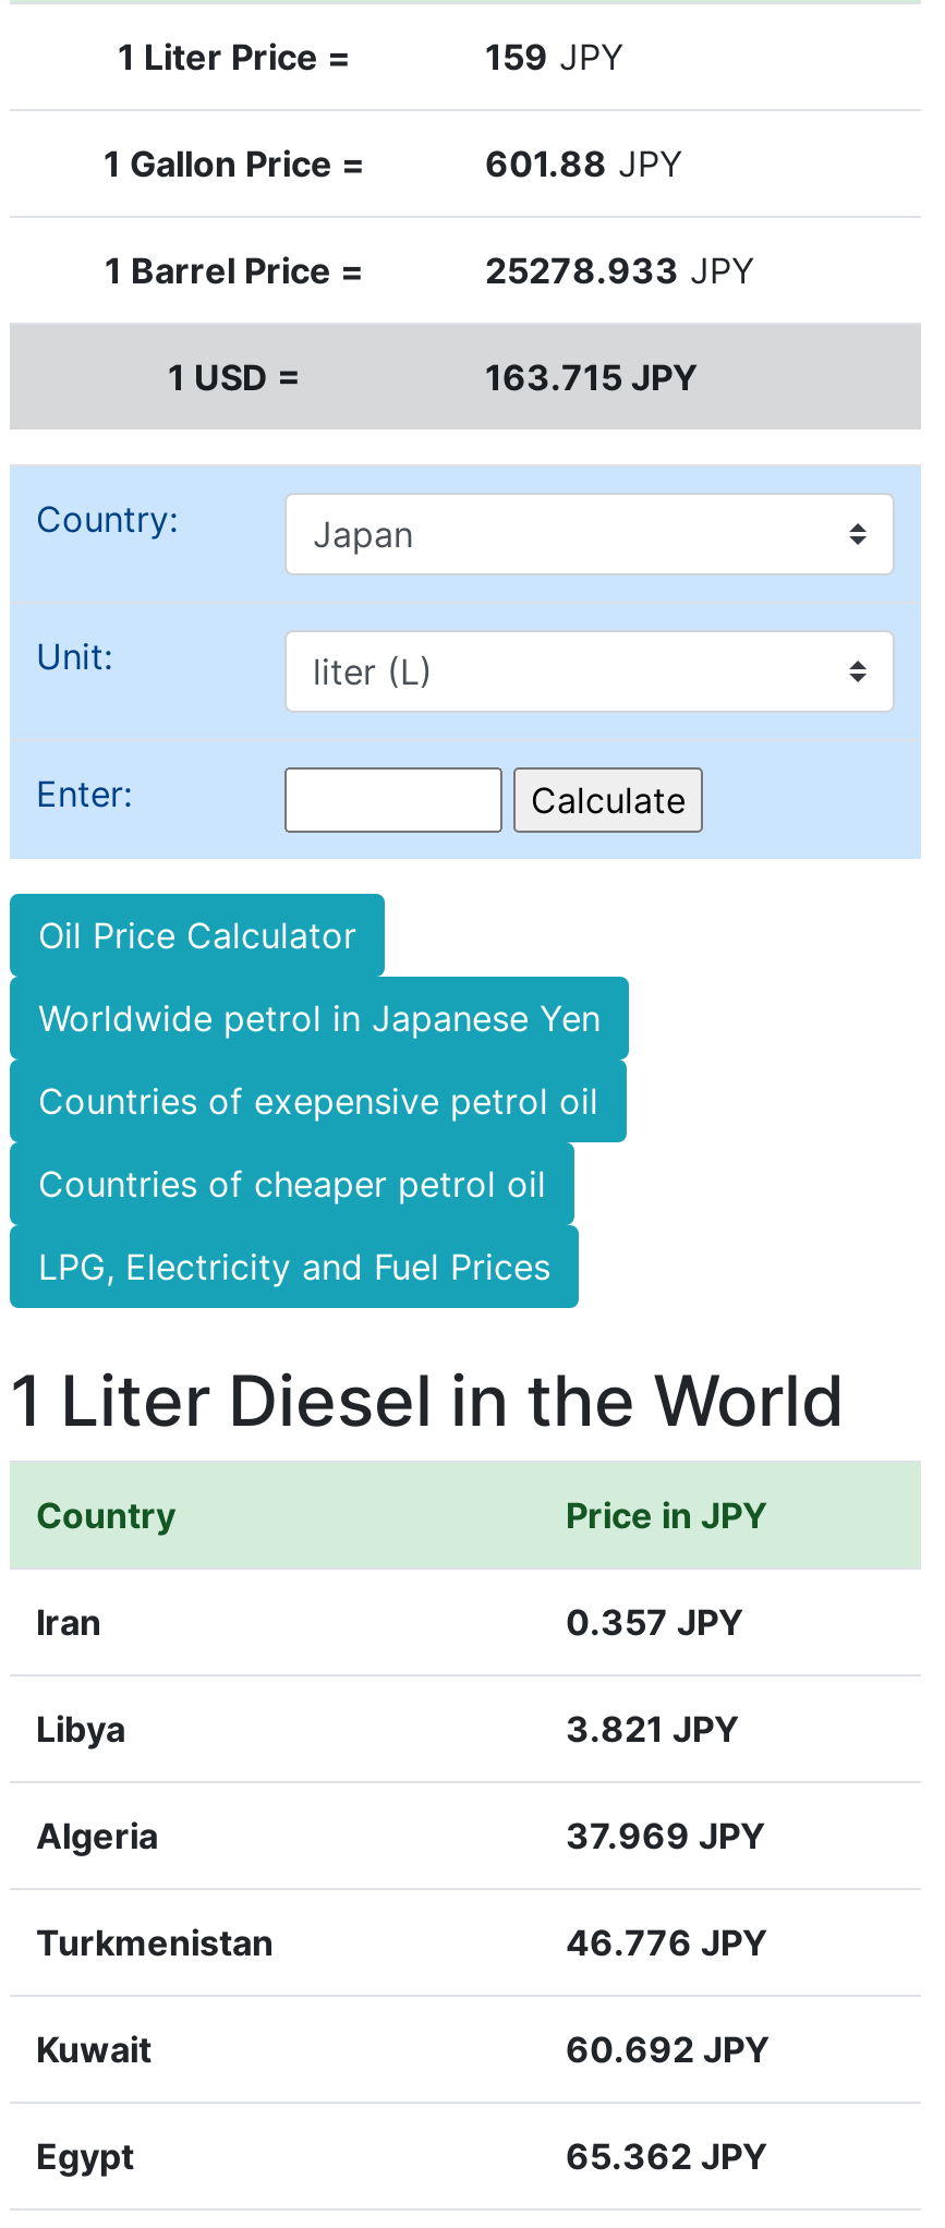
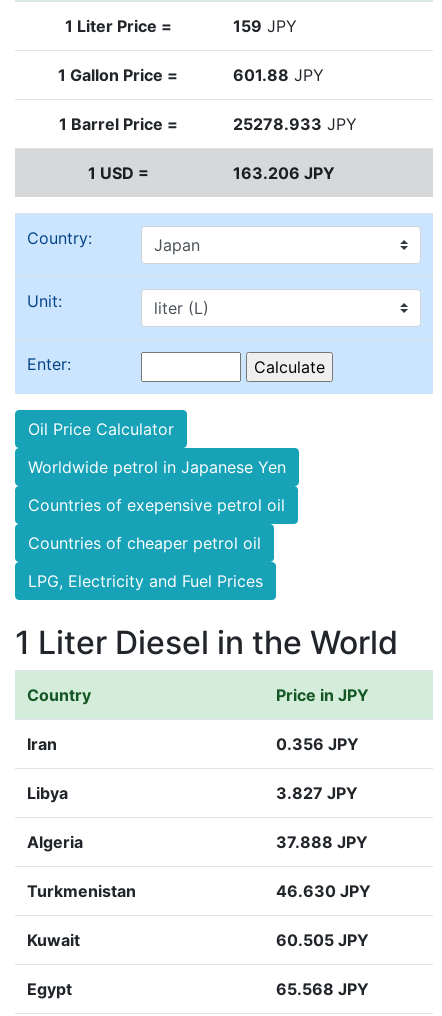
[485,355,699,399] 163.715 JPY -> [233,163,335,183] 163.206 JPY
[566,1600,744,1644] 0.357 JPY -> [276,734,359,754] 0.356 JPY
[566,1707,740,1751] 3.821 JPY -> [276,783,358,803] 3.827 JPY
[566,1814,766,1857] 37.969 JPY -> [276,832,368,852] 37.888 JPY
[566,1921,768,1964] 46.776 JPY -> [276,881,371,901] 46.630 JPY
[566,2027,771,2071] 60.692 JPY -> [276,930,369,950] 60.505 JPY
[566,2134,768,2178] 65.362 JPY -> [276,979,369,999] 65.568 JPY

